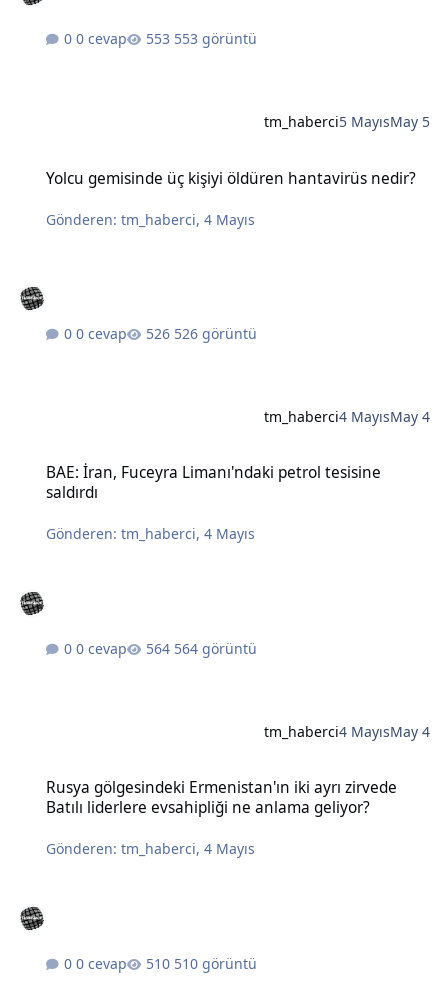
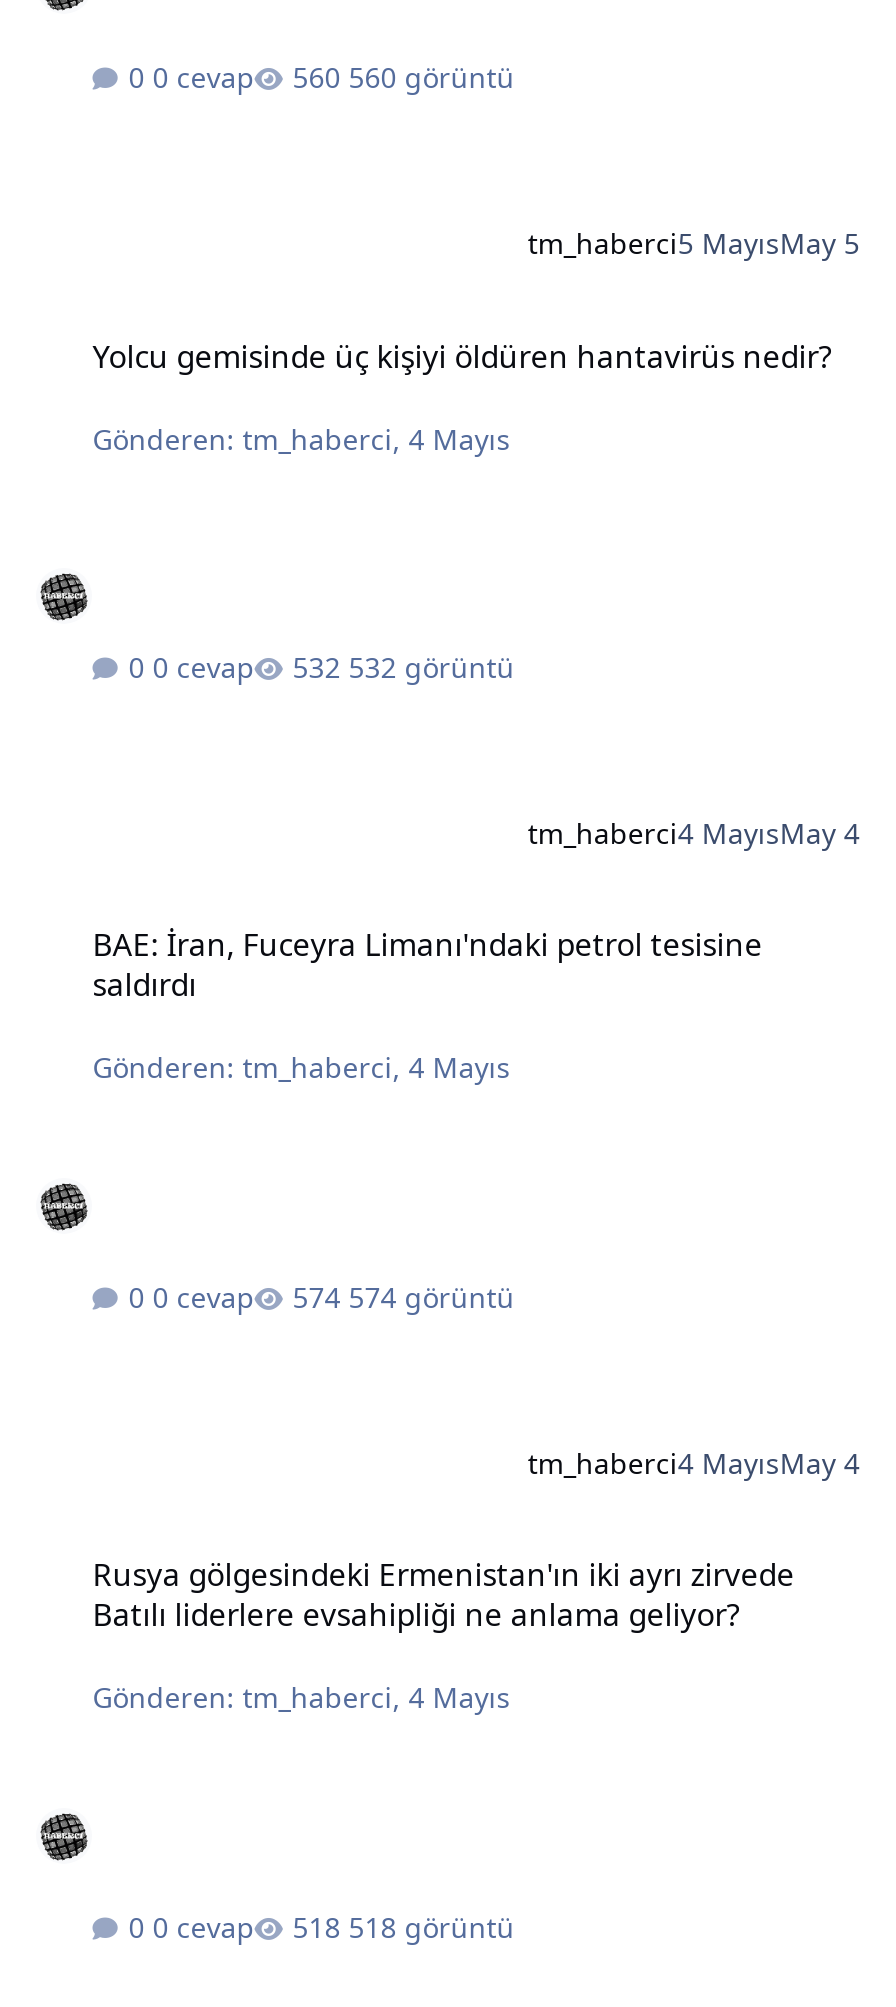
[174,29,257,48] 553 görüntü -> [348,58,514,96] 560 görüntü
[174,324,257,343] 526 görüntü -> [348,648,514,686] 532 görüntü
[174,639,257,658] 564 görüntü -> [348,1278,514,1316] 574 görüntü
[174,954,257,973] 510 görüntü -> [348,1908,514,1946] 518 görüntü

